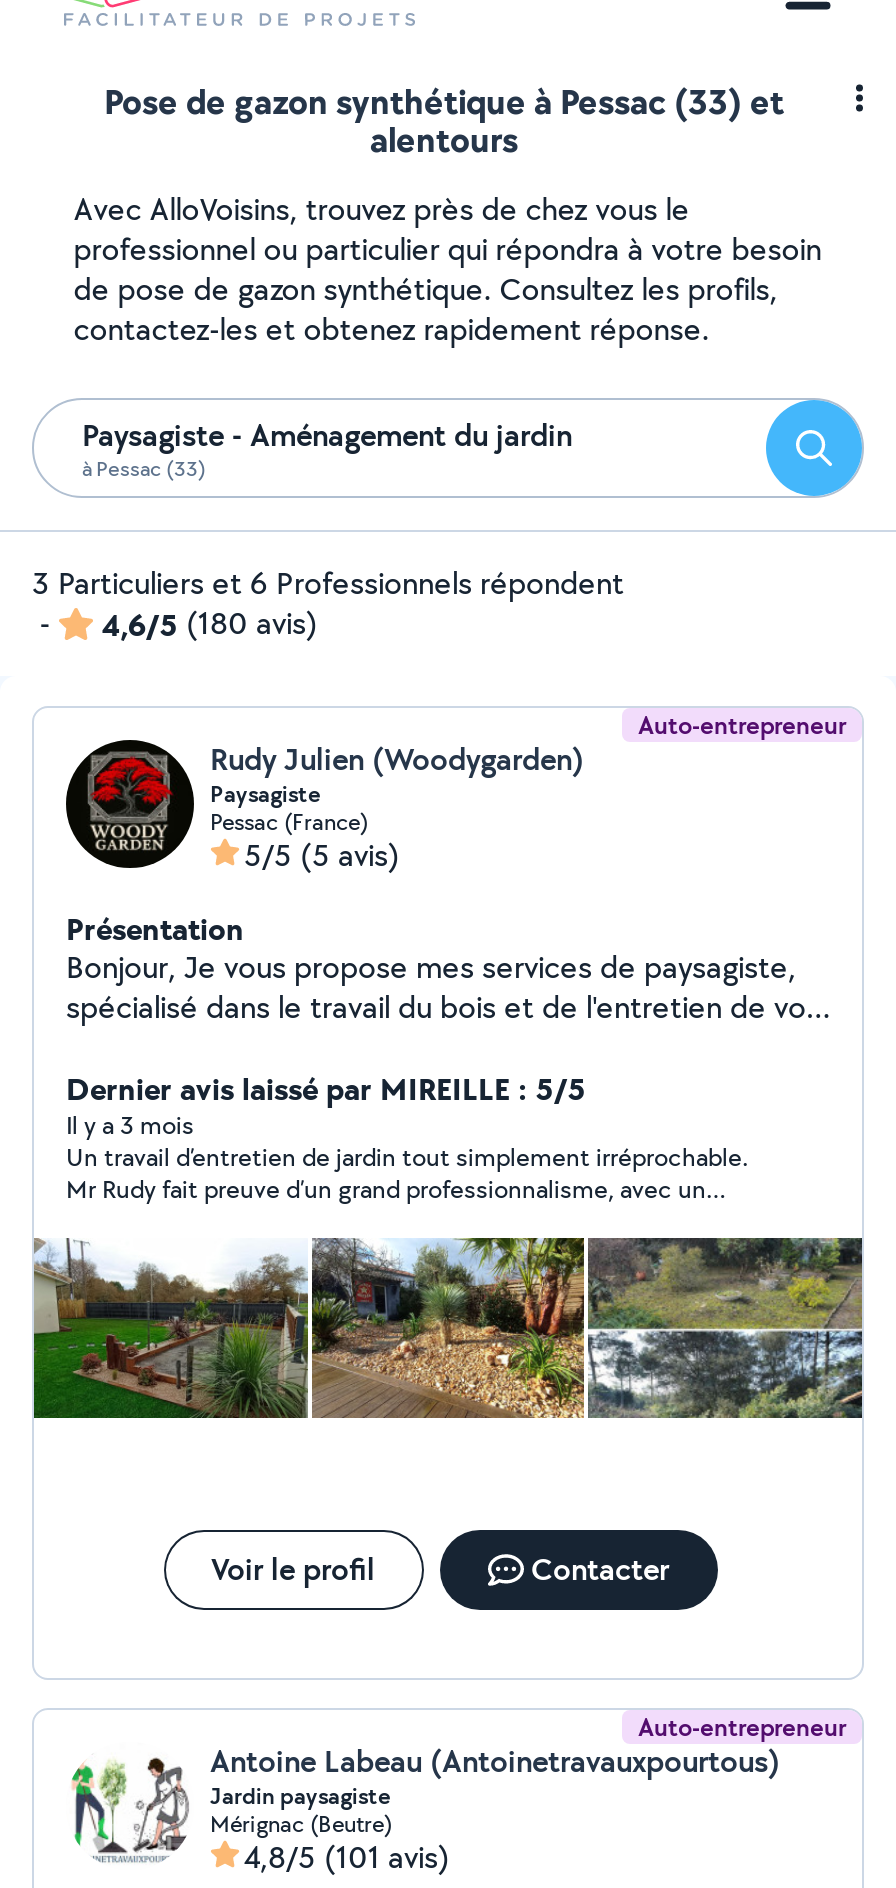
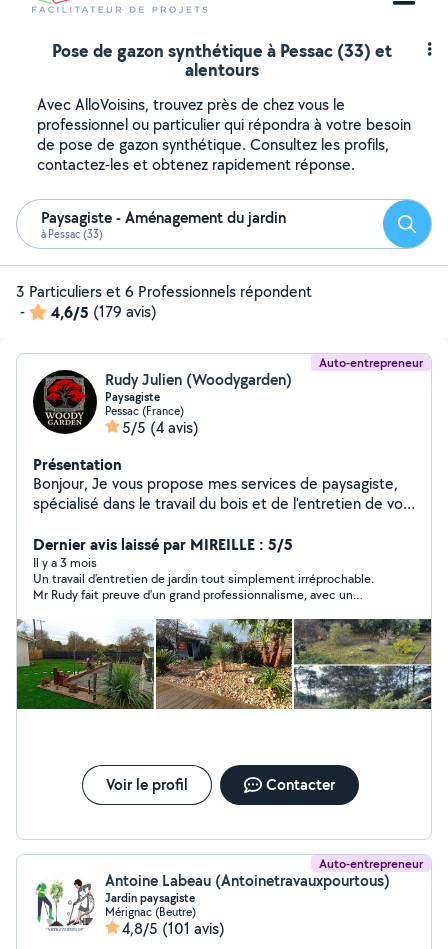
[102,602,318,646] 4,6/5 (180 avis) -> [51,301,157,323] 4,6/5 (179 avis)
[244,834,400,876] 5/5 (5 avis) -> [122,417,199,438] 5/5 (4 avis)

